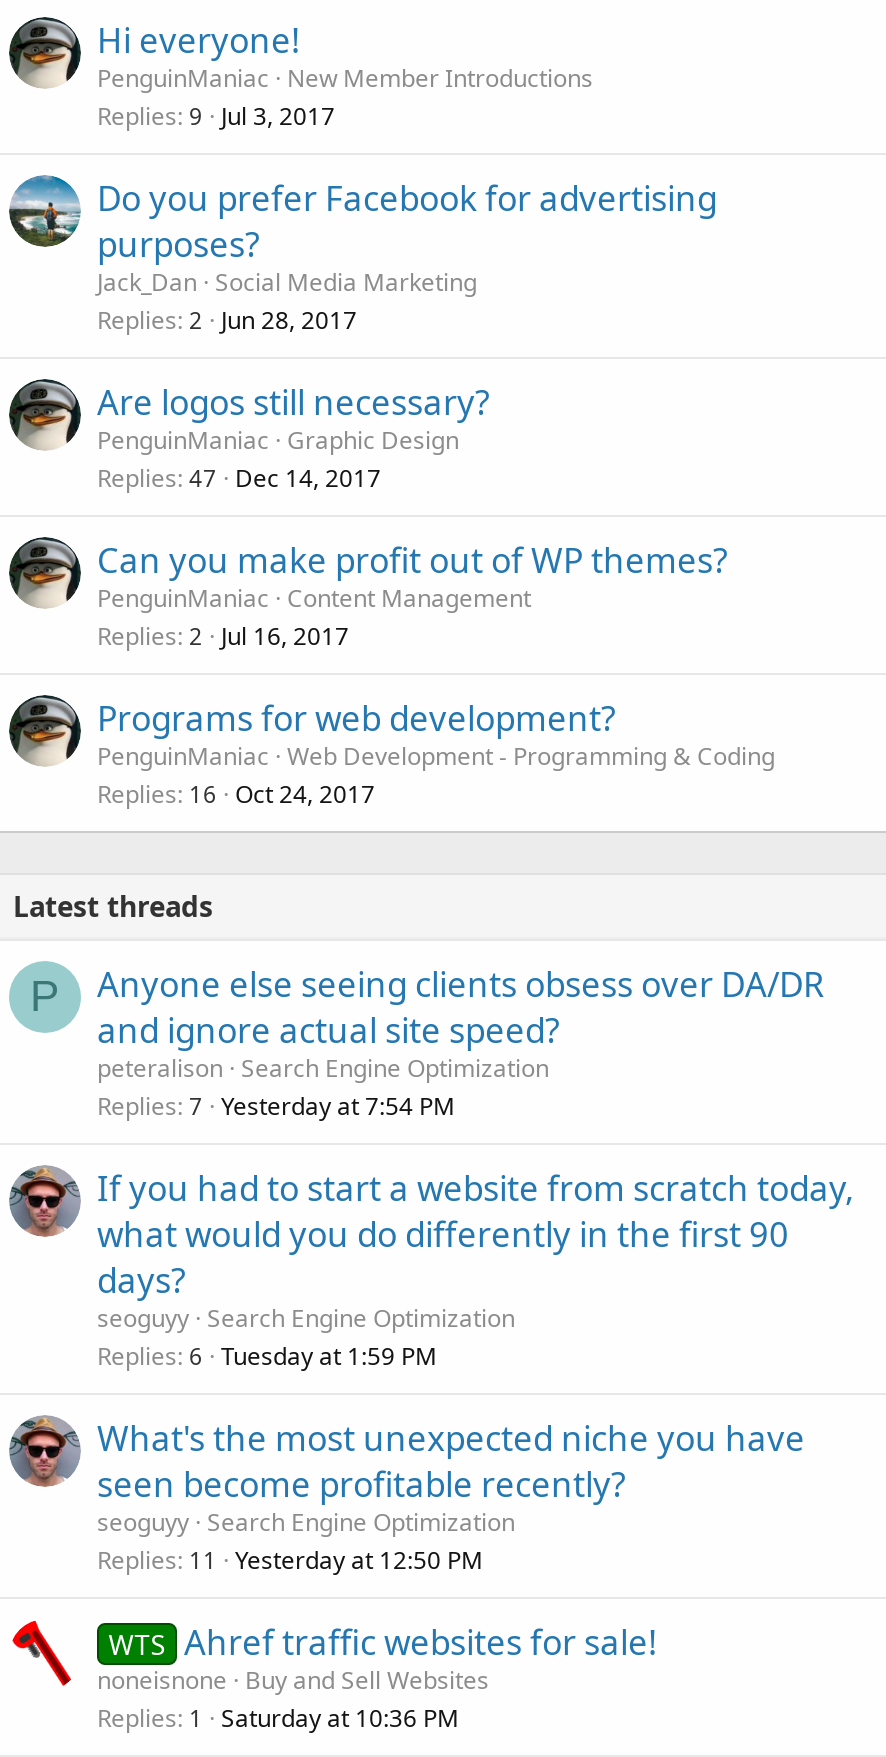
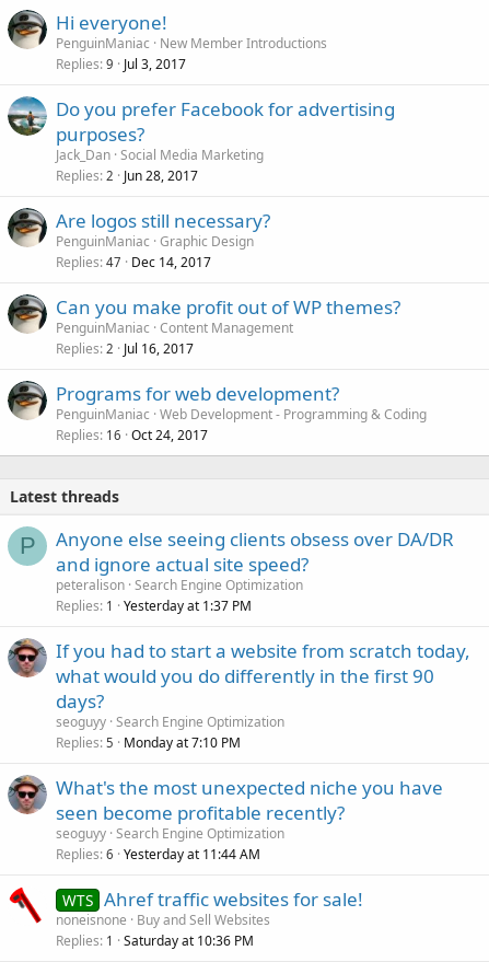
[97,1088,455,1122] Replies 7 Yesterday at 7:54 PM -> [56,596,252,615] Replies 1 Yesterday at 1:37 PM
[97,1338,437,1372] Replies 6 Tuesday at 1:59 PM -> [56,733,241,751] Replies 5 Monday at 7:10 PM
[97,1542,483,1576] Replies 11 Yesterday at 12:50 PM -> [56,844,260,863] Replies 6 Yesterday at 11:44 AM

